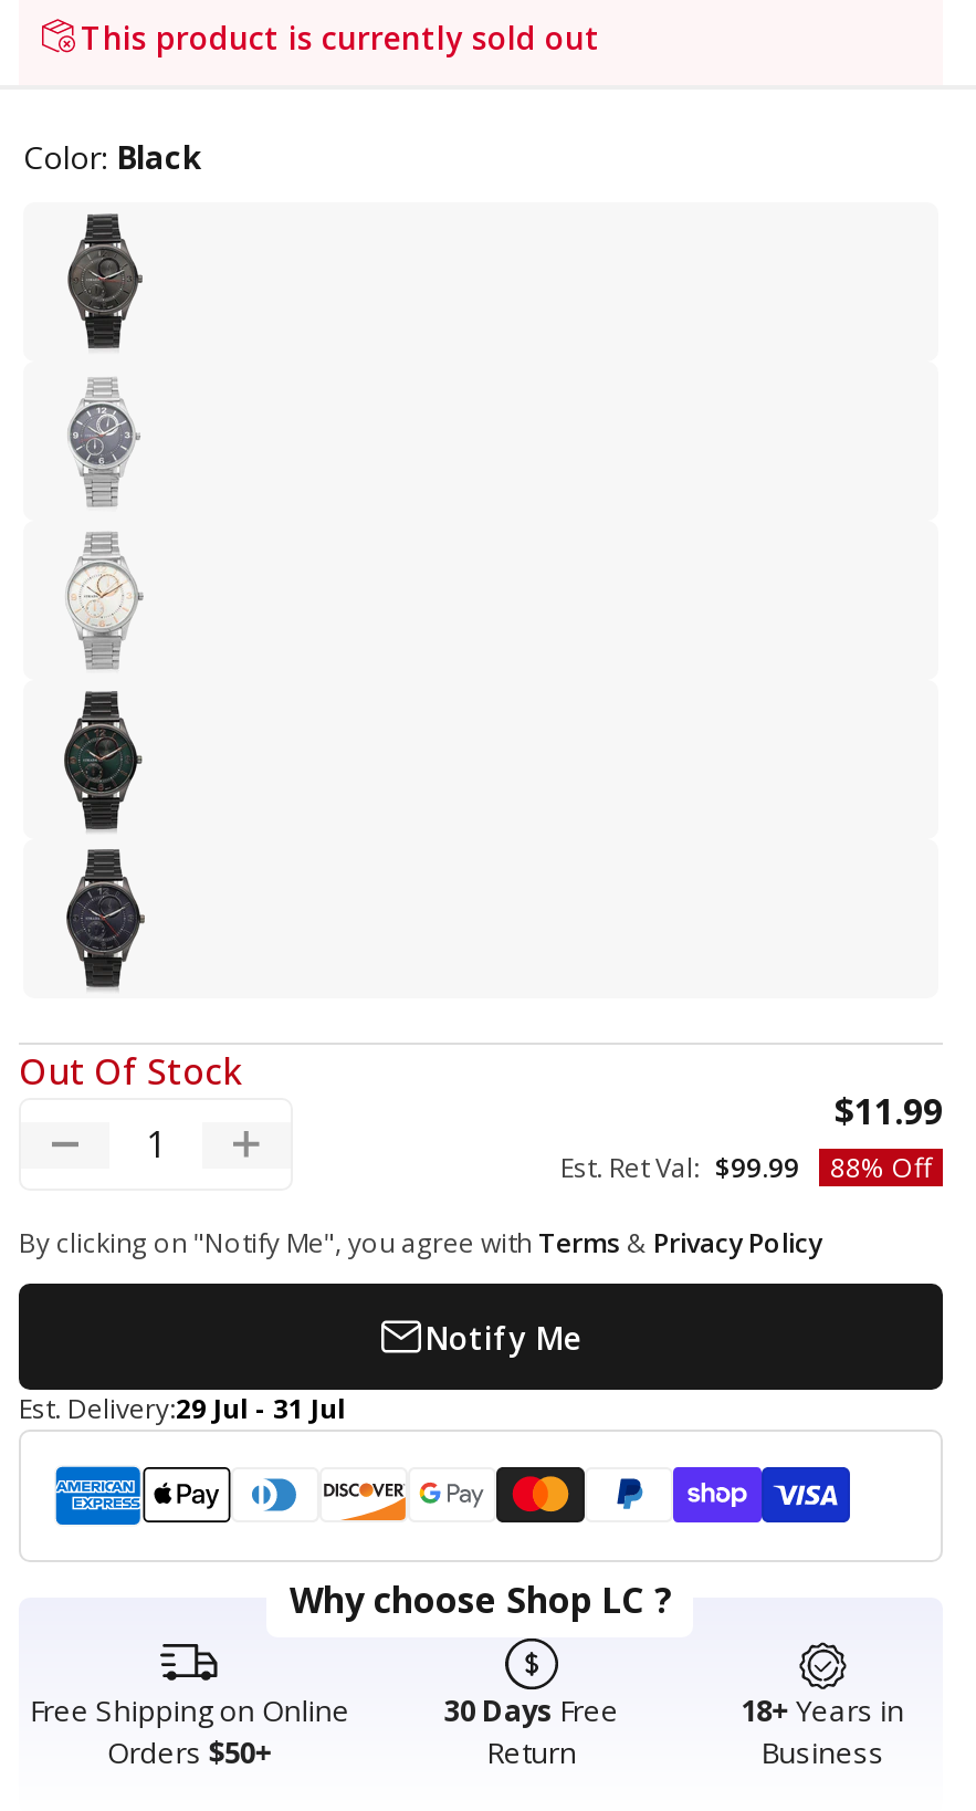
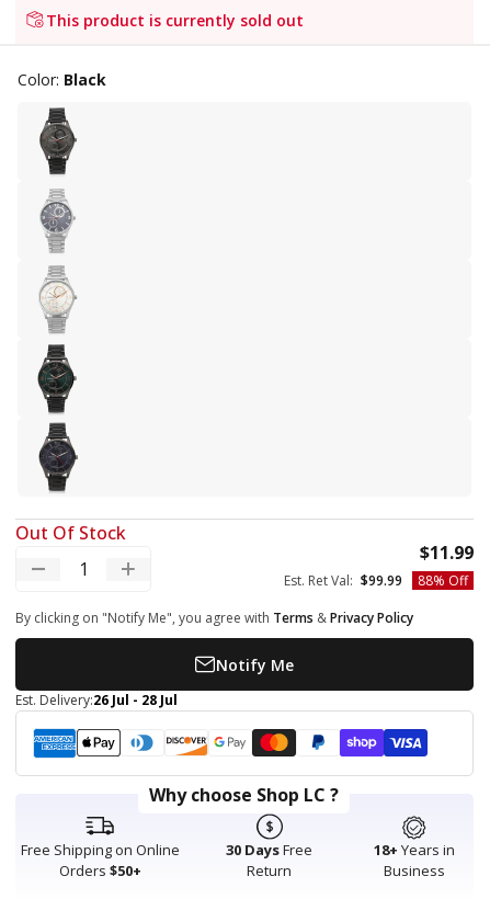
[19,1390,346,1427] Est. Delivery:29 Jul - 31 Jul -> [15,691,178,709] Est. Delivery:26 Jul - 28 Jul

